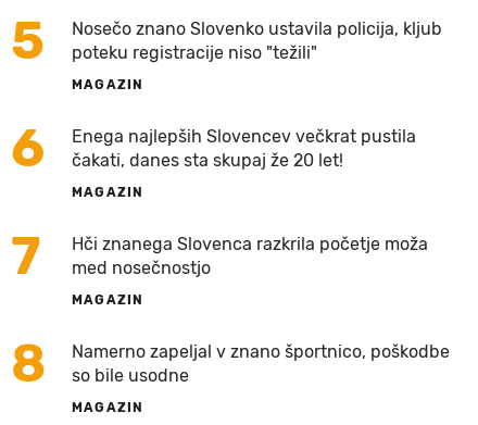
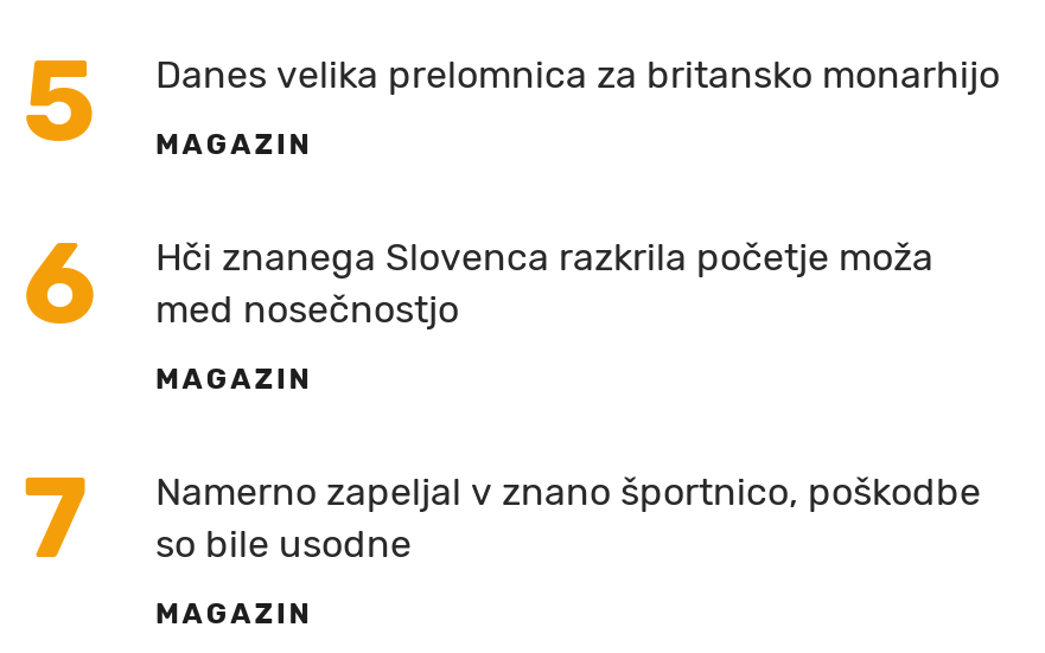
[72,18,442,63] Nosečo znano Slovenko ustavila policija, kljub | poteku registracije niso "težili" -> [155,51,1000,96] Danes velika prelomnica za britansko monarhijo
[11,126,416,287] Enega najlepših Slovencev večkrat pustila | čakati, danes sta skupaj že 20 let! | MAGAZIN | 7 -> none
[11,332,450,394] 8 Namerno zapeljal v znano športnico, poškodbe so bile usodne -> [23,449,981,585] 7 Namerno zapeljal v znano športnico, poškodbe so bile usodne

